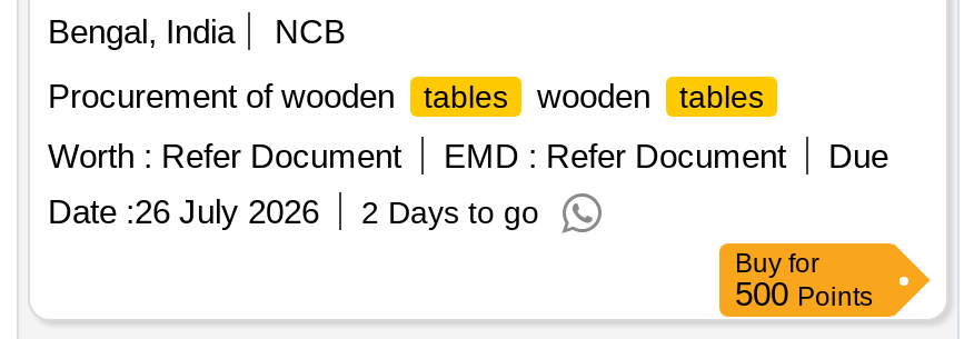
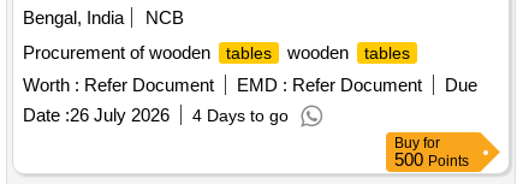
[48,193,539,231] Date : 26 July 2026 2 Days to go -> [23,105,289,125] Date : 26 July 2026 4 Days to go

